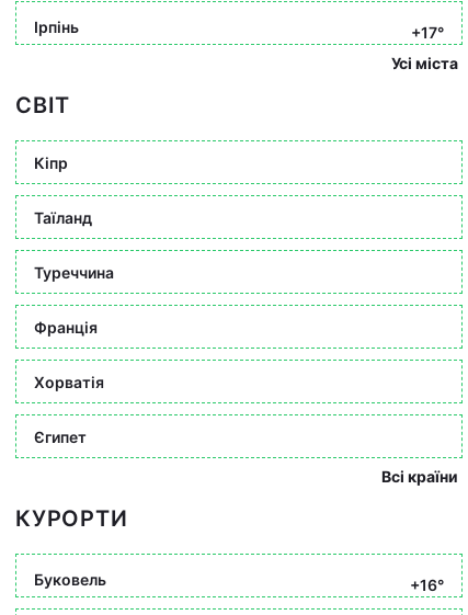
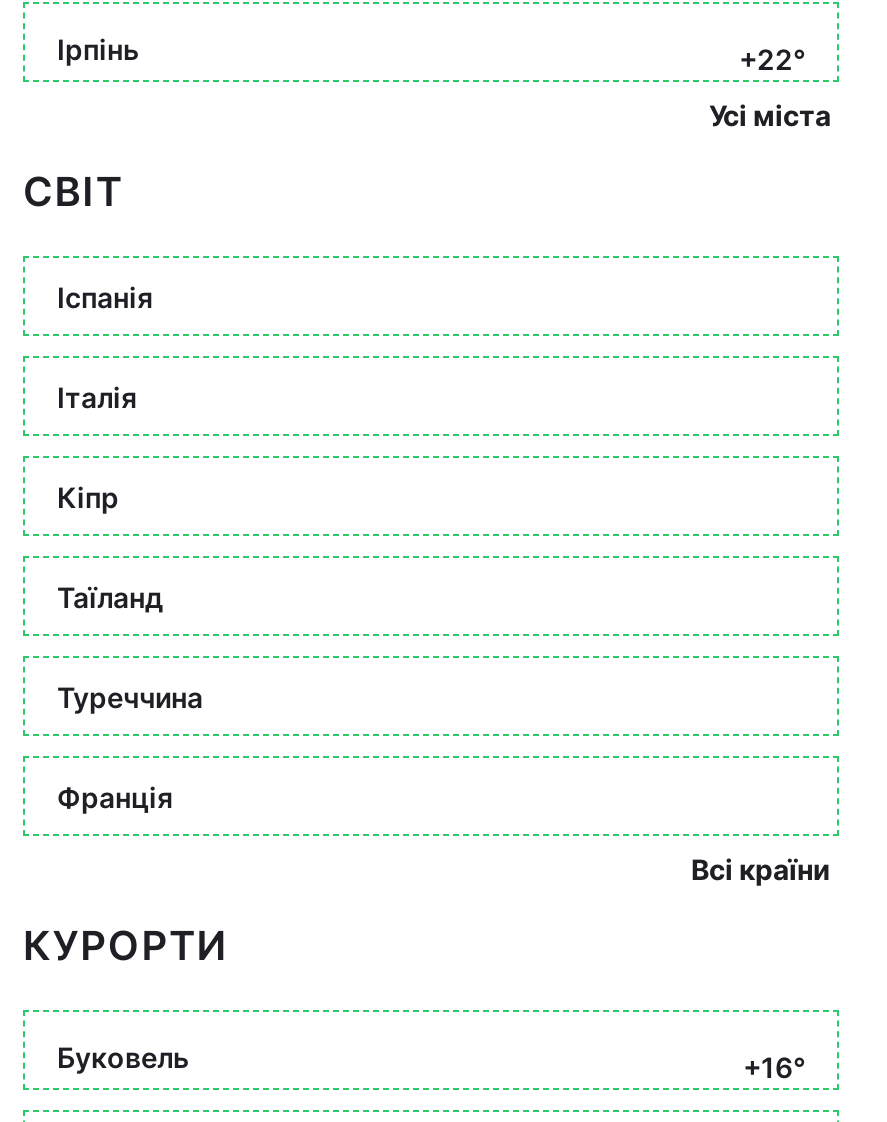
[411,23,444,42] +17° -> [739,42,805,76] +22°
none -> [57,279,153,413] Іспанія | Італія
moved [34,153,114,336] -> [57,479,203,813]: Кіпр | Таїланд | Туреччина | Франція
[34,372,104,446] Хорватія | Єгипет -> none

